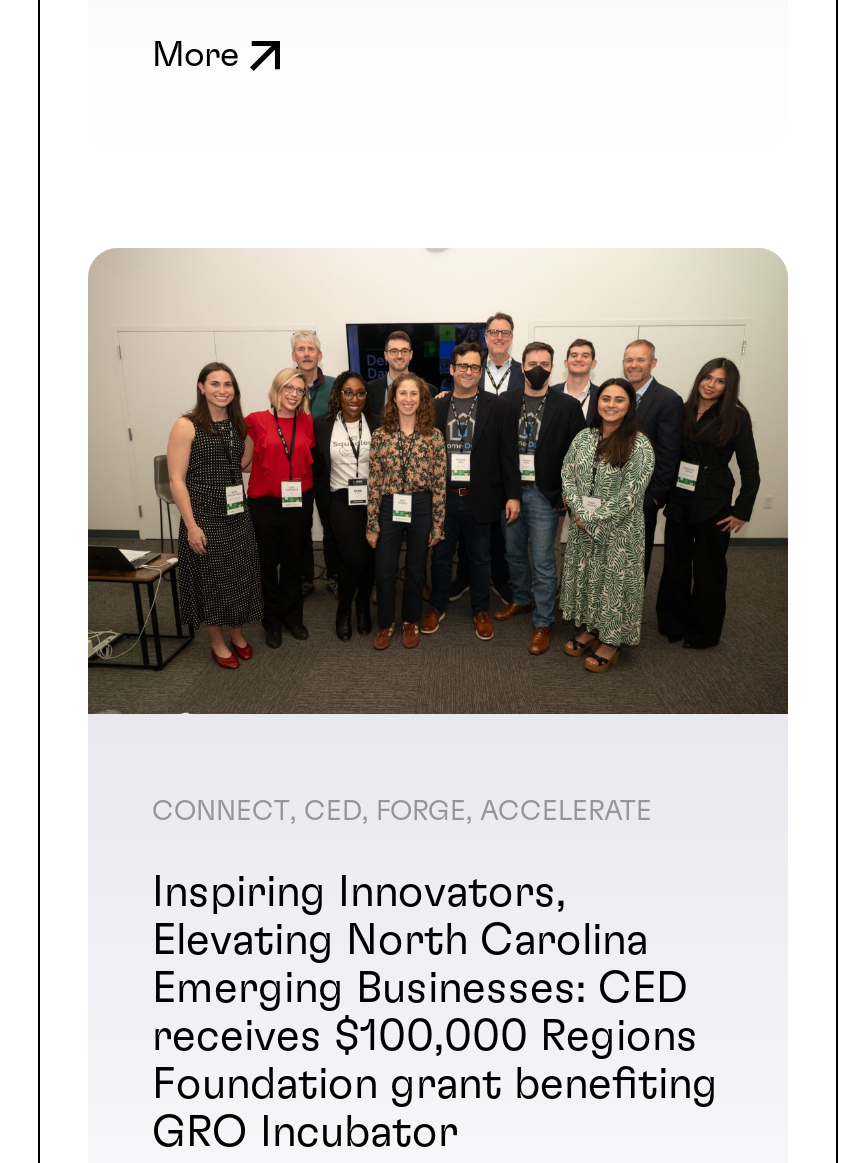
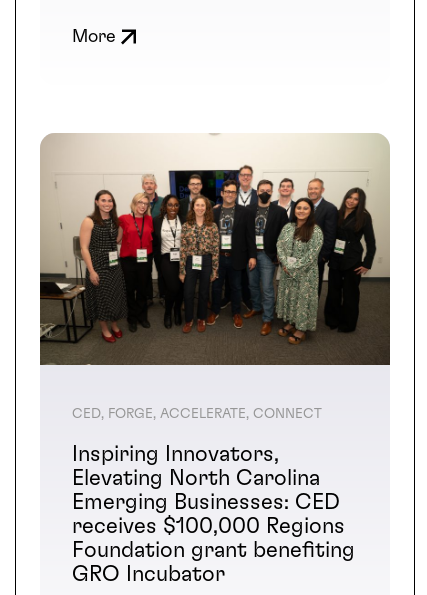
[152,797,652,825] CONNECT CED FORGE ACCELERATE -> [72,407,322,421] CED FORGE ACCELERATE CONNECT

